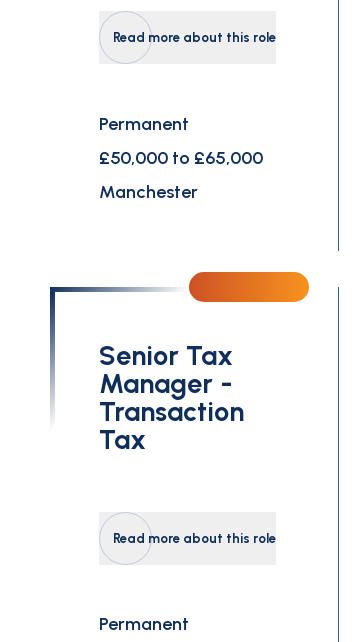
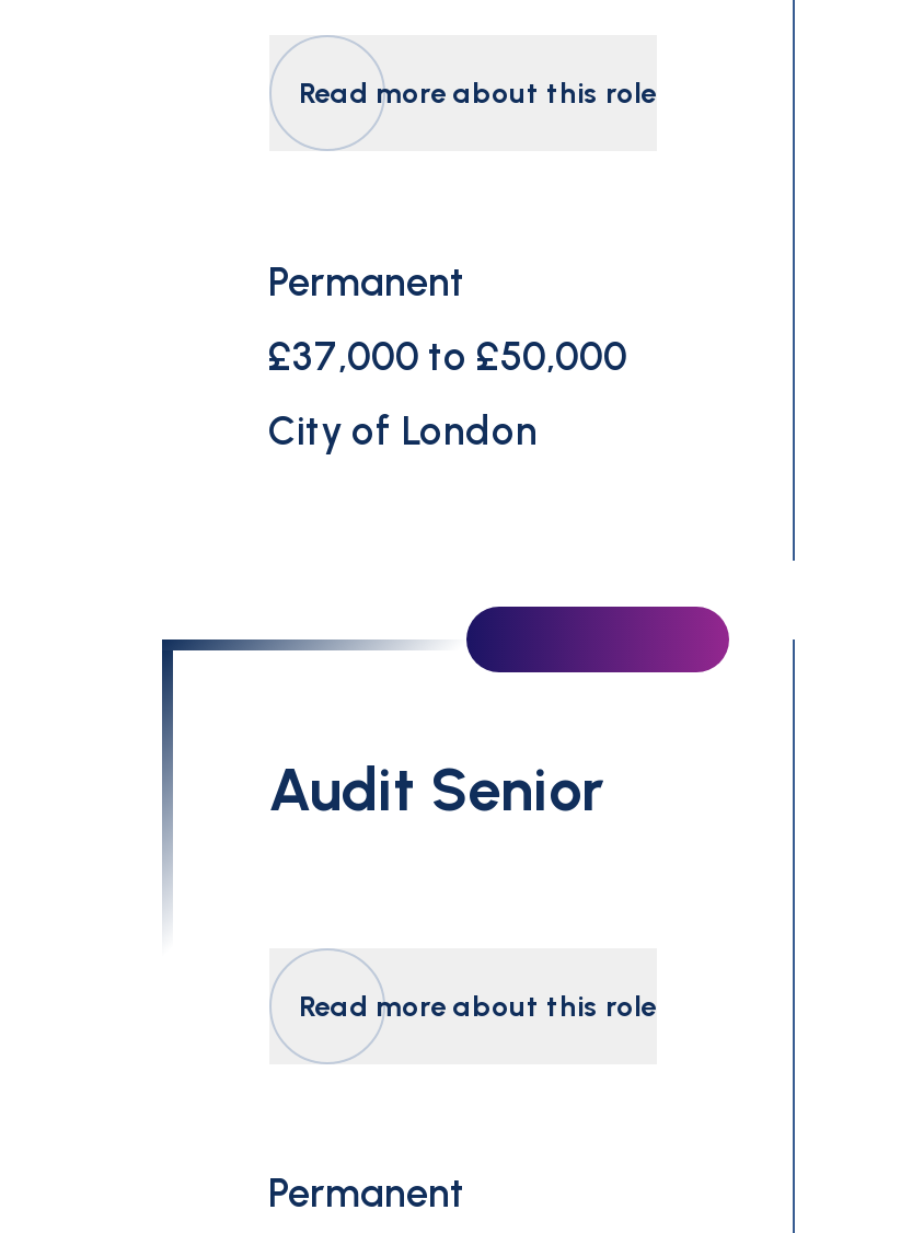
[98,147,262,169] £50,000 to £65,000 -> [268,332,627,380] £37,000 to £50,000
[98,181,197,203] Manchester -> [268,406,538,455] City of London
[98,271,310,456] [image] | Senior Tax | Manager - | Transaction | Tax -> [268,604,731,825] [image] | Audit Senior

